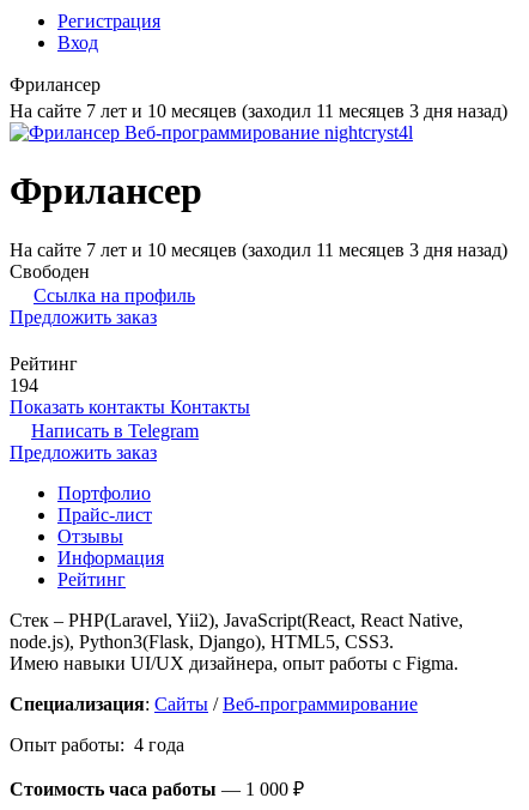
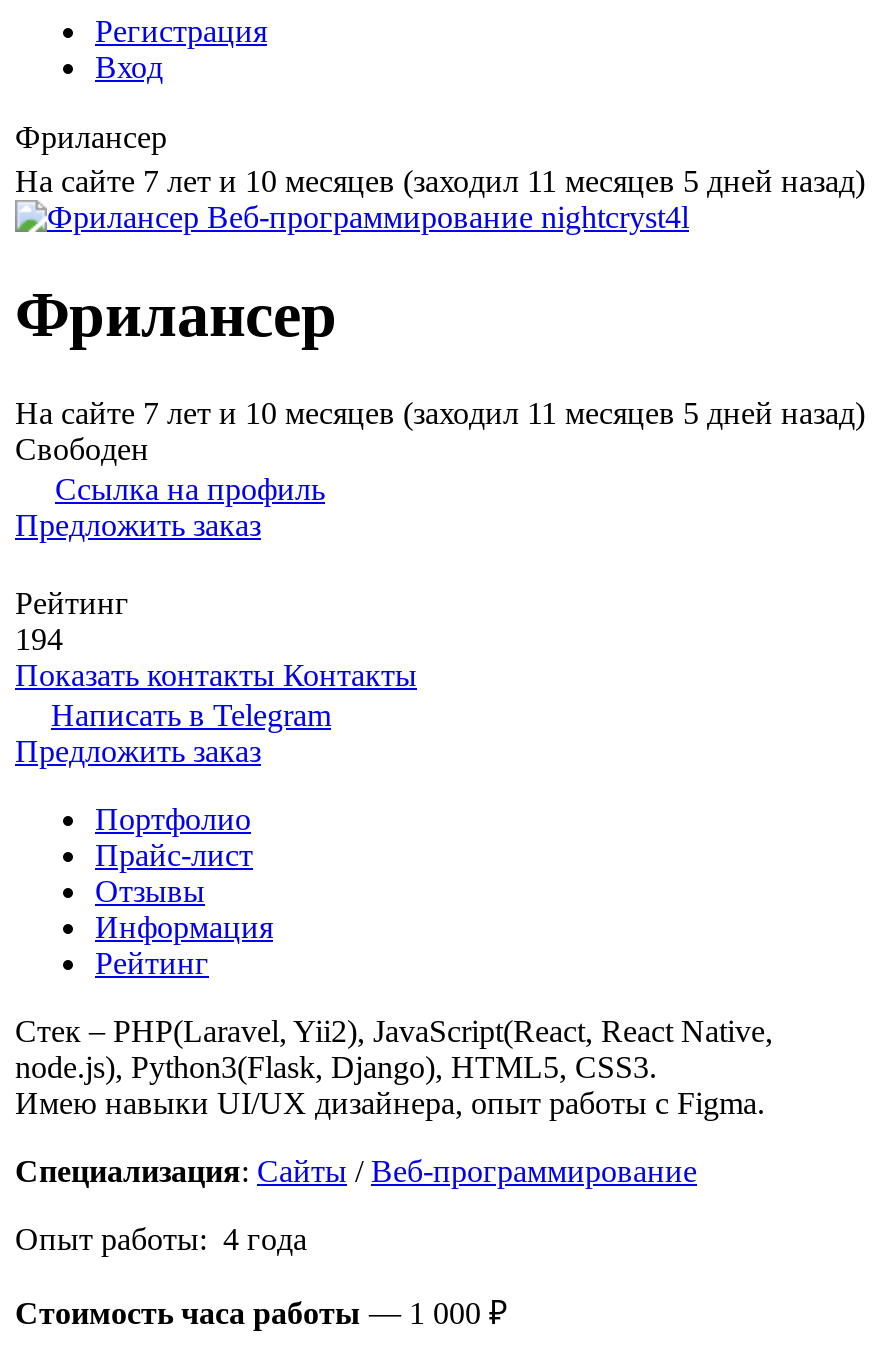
[10,101,507,121] На сайте 7 лет и 10 месяцев (заходил 11 месяцев 3 дня назад) -> [15,164,865,198] На сайте 7 лет и 10 месяцев (заходил 11 месяцев 5 дней назад)
[10,240,507,260] На сайте 7 лет и 10 месяцев (заходил 11 месяцев 3 дня назад) -> [15,396,865,430] На сайте 7 лет и 10 месяцев (заходил 11 месяцев 5 дней назад)

